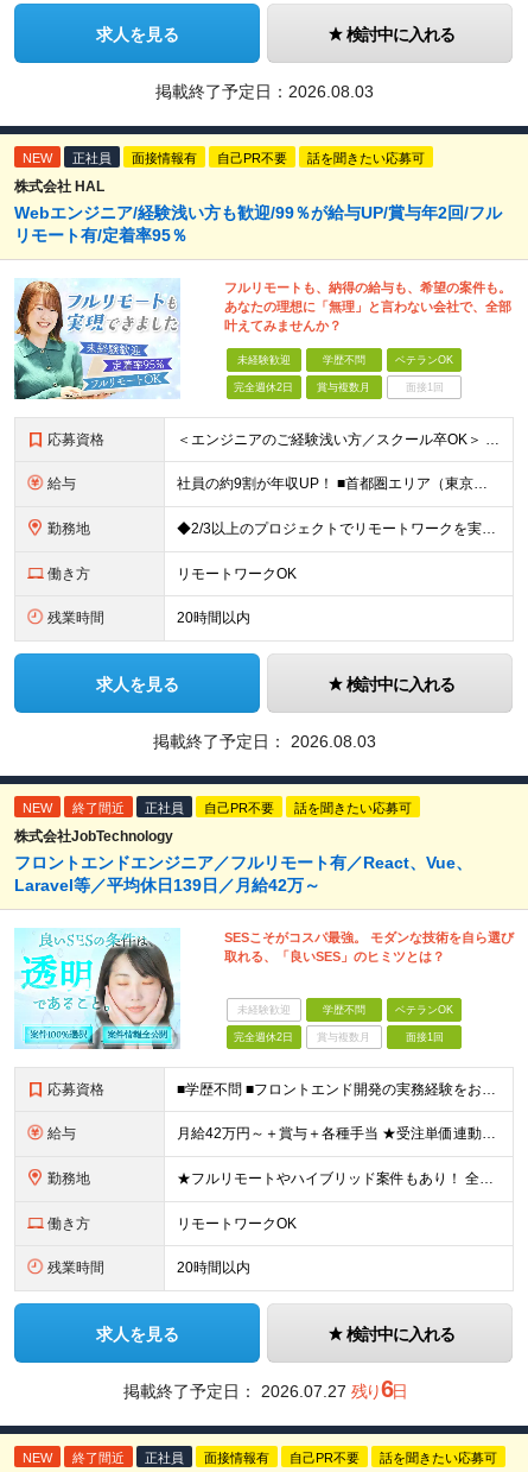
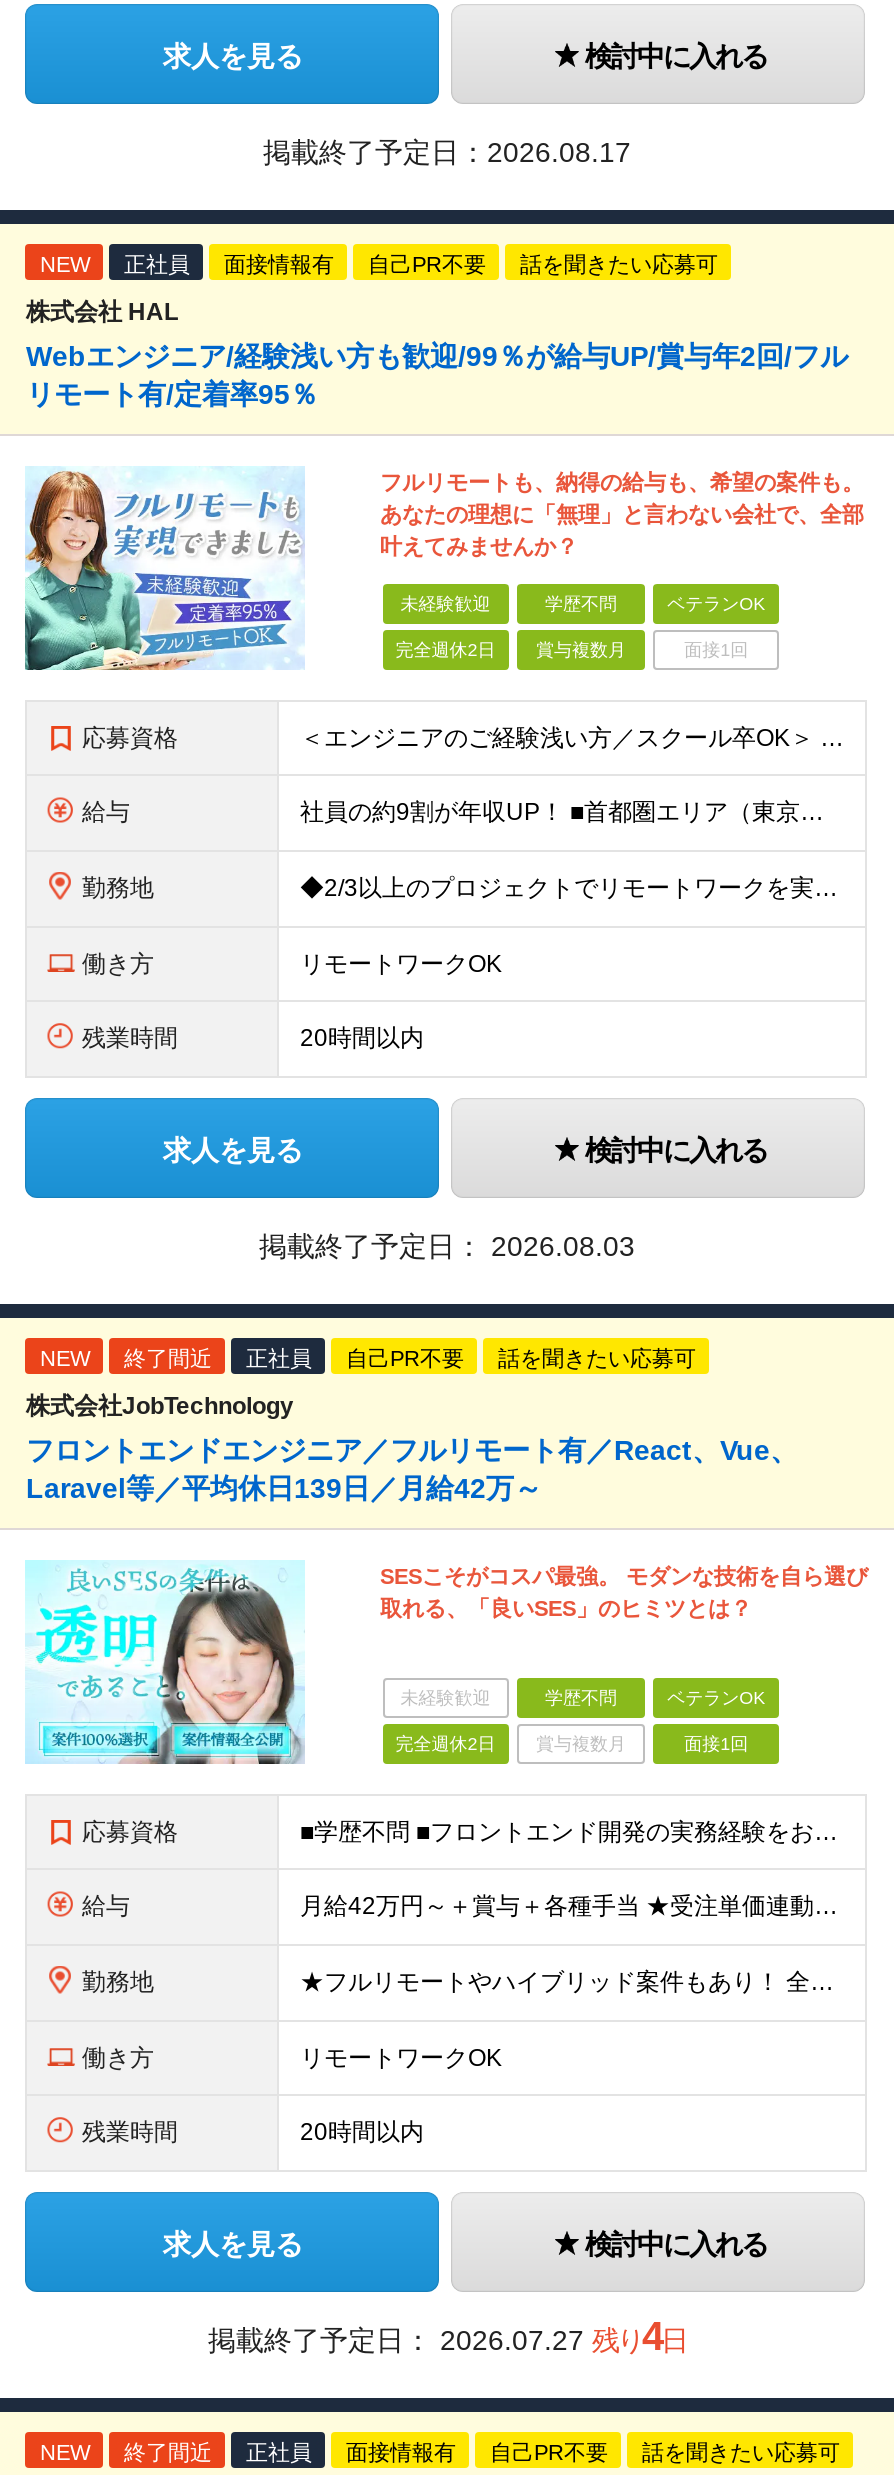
[155,82,374,101] 掲載終了予定日：2026.08.03 -> [263,136,631,168] 掲載終了予定日：2026.08.17
[123,1376,406,1402] 掲載終了予定日：2026.07.27 残り6日 -> [208,2314,686,2358] 掲載終了予定日：2026.07.27 残り4日

